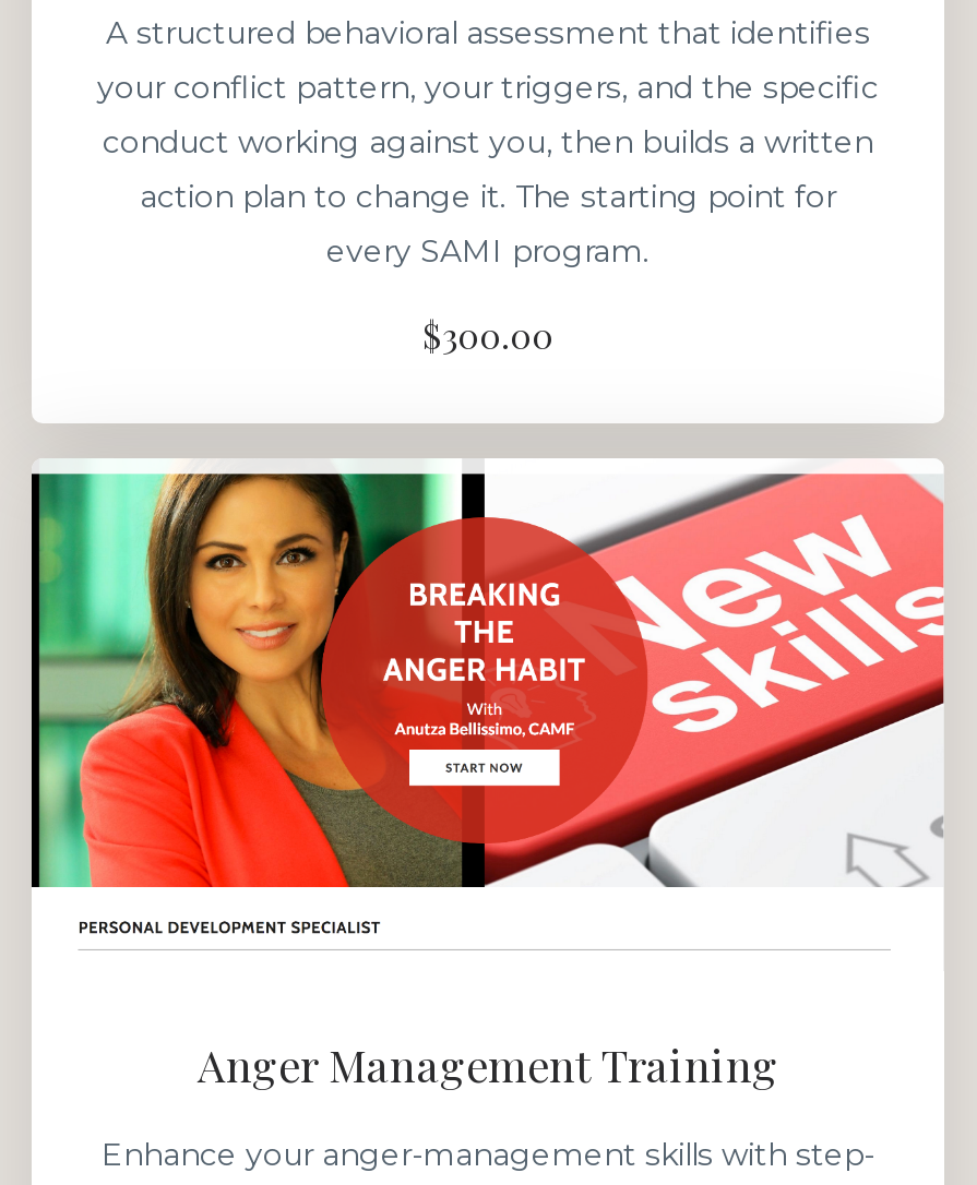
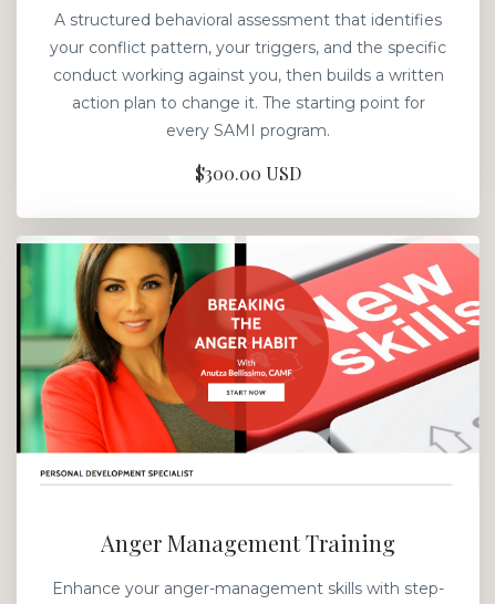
[422,313,553,358] $300.00 -> [195,162,301,185] $300.00 USD

